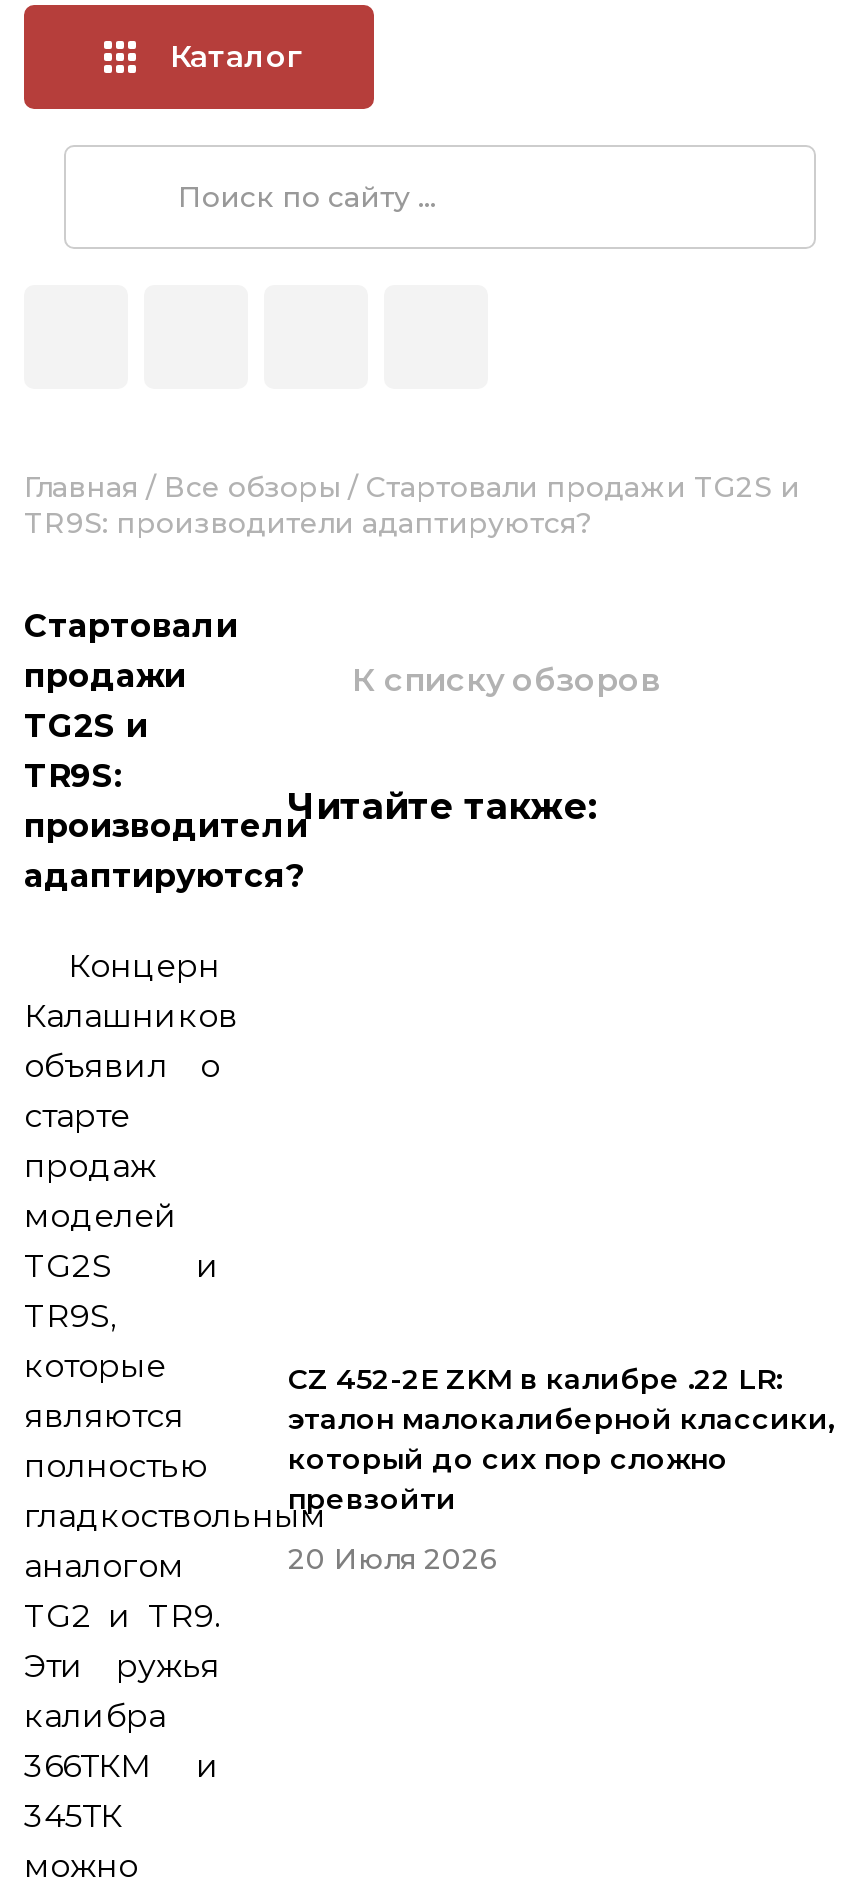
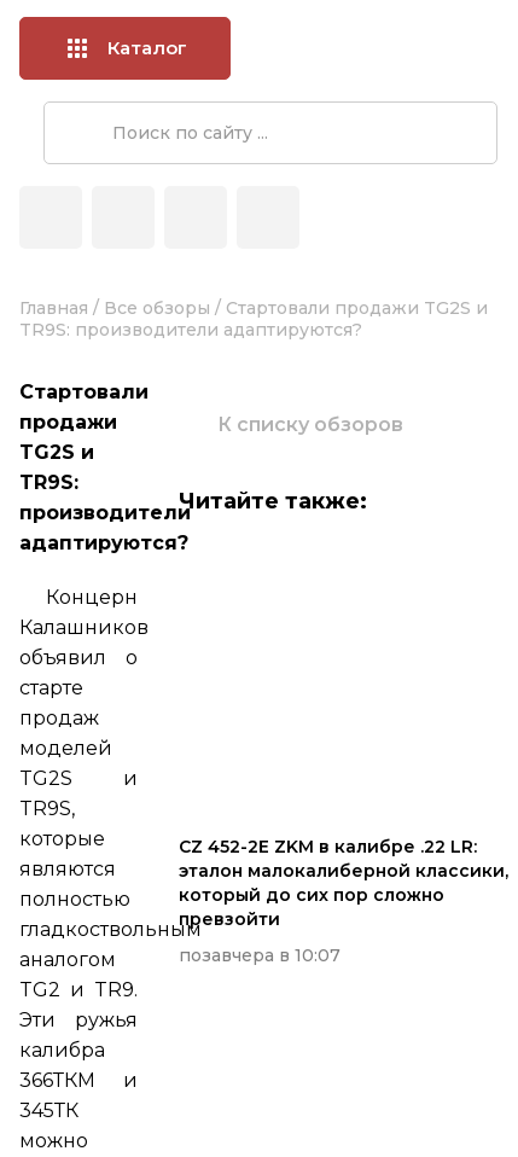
[288,1541,498,1577] 20 Июля 2026 -> [179,945,341,966] позавчера в 10:07

